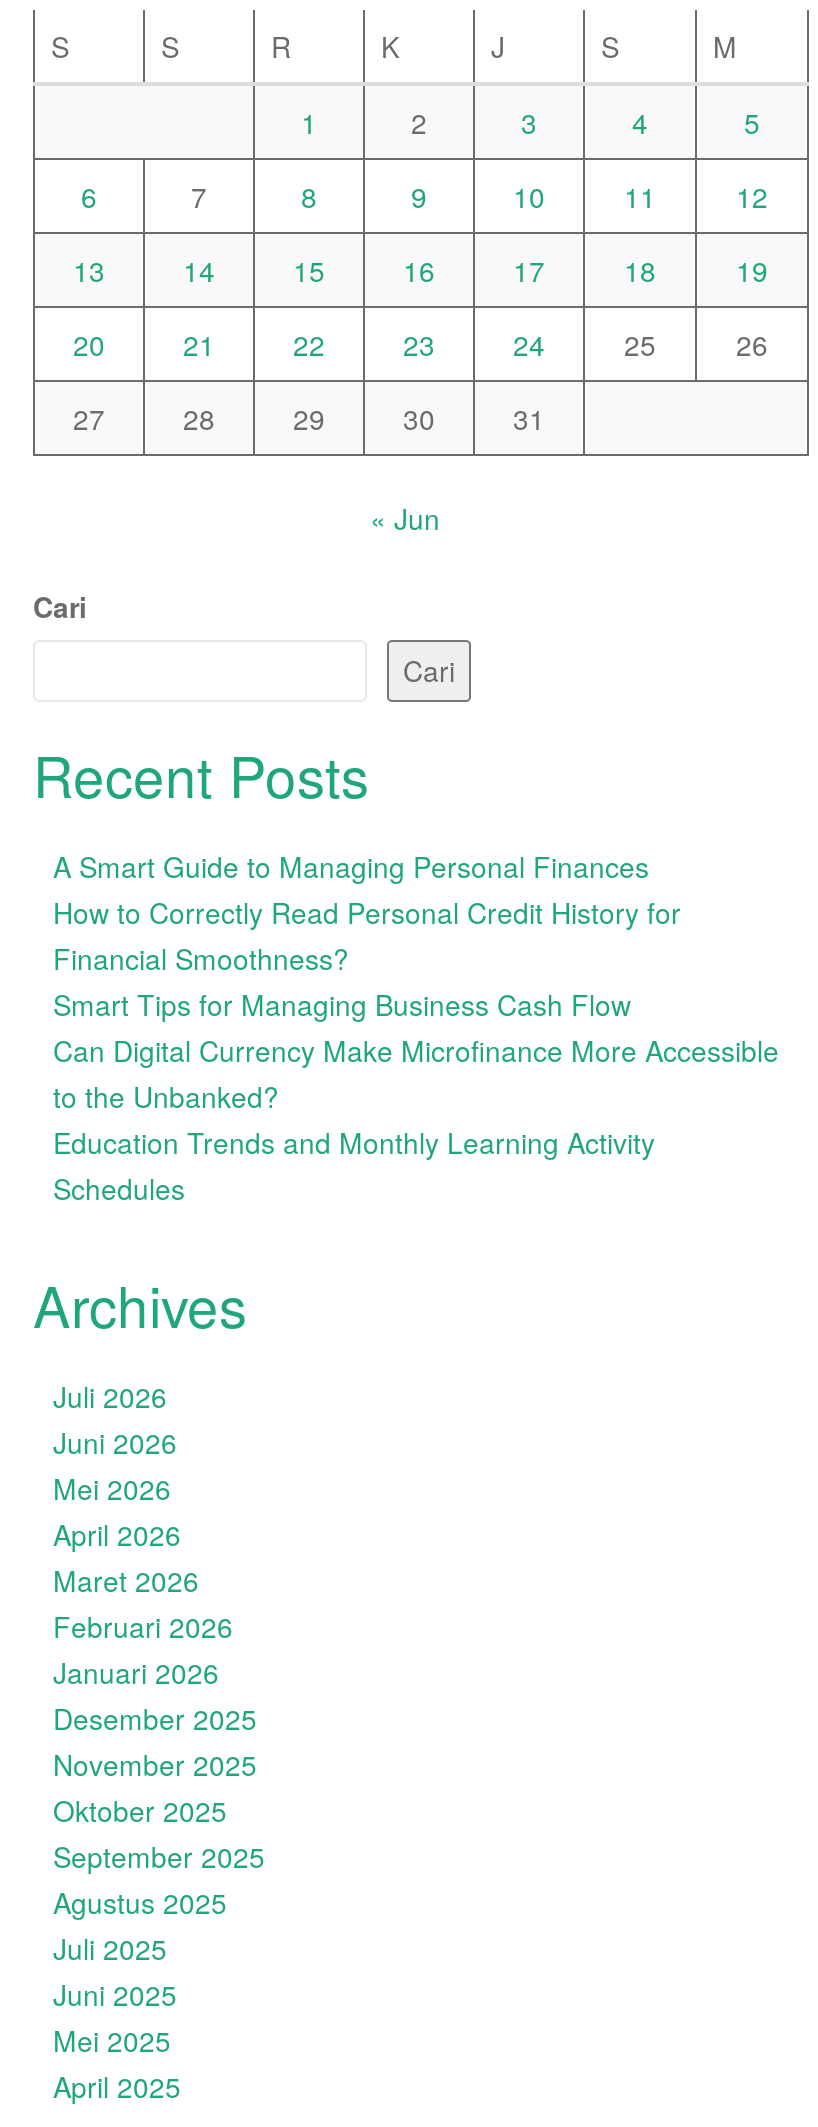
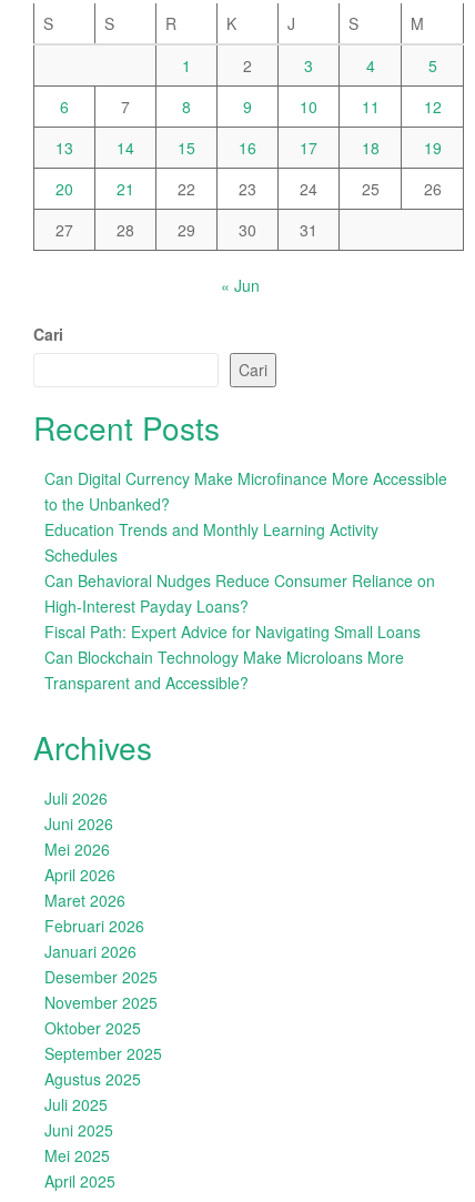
[53,846,681,1024] A Smart Guide to Managing Personal Finances | How to Correctly Read Personal Credit History for | Financial Smoothness? | Smart Tips for Managing Business Cash Flow -> none
moved [53,1030,779,1208] -> [44,467,447,566]: Can Digital Currency Make Microfinance More Accessible | to the Unbanked? | Education Trends and Monthly Learning Activity | Schedules
none -> [44,569,435,694] Can Behavioral Nudges Reduce Consumer Reliance on | High-Interest Payday Loans? | Fiscal Path: Expert Advice for Navigating Small Loans | Can Blockchain Technology Make Microloans More | Transparent and Accessible?

